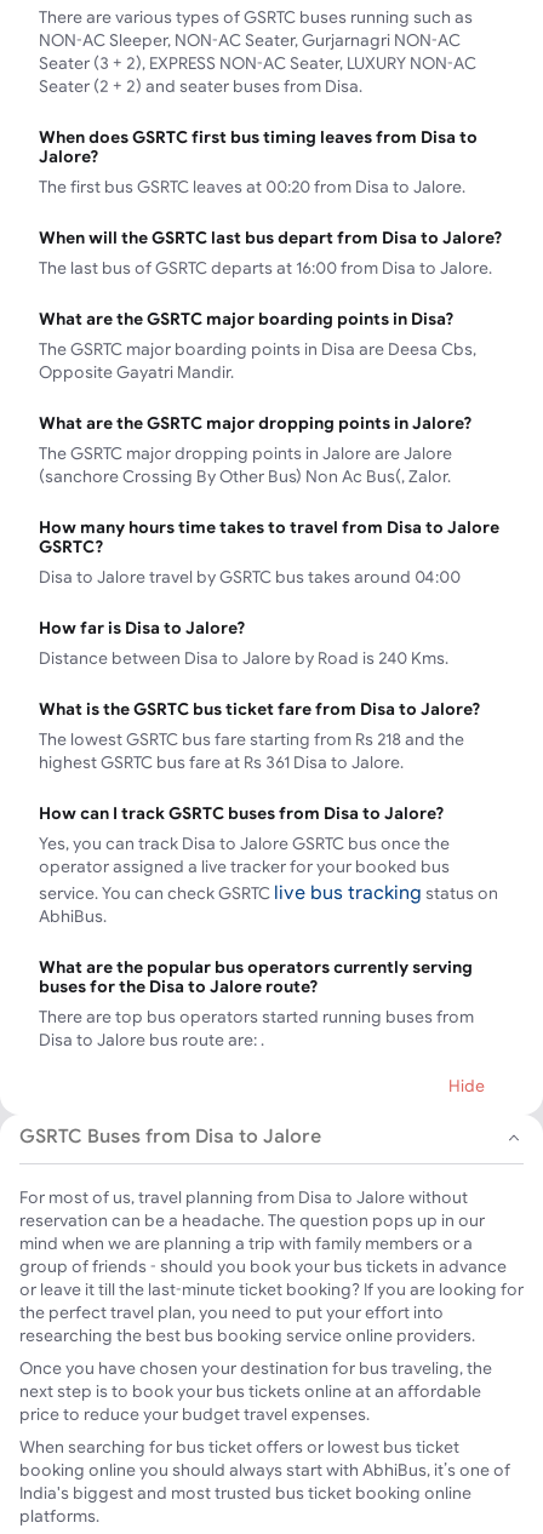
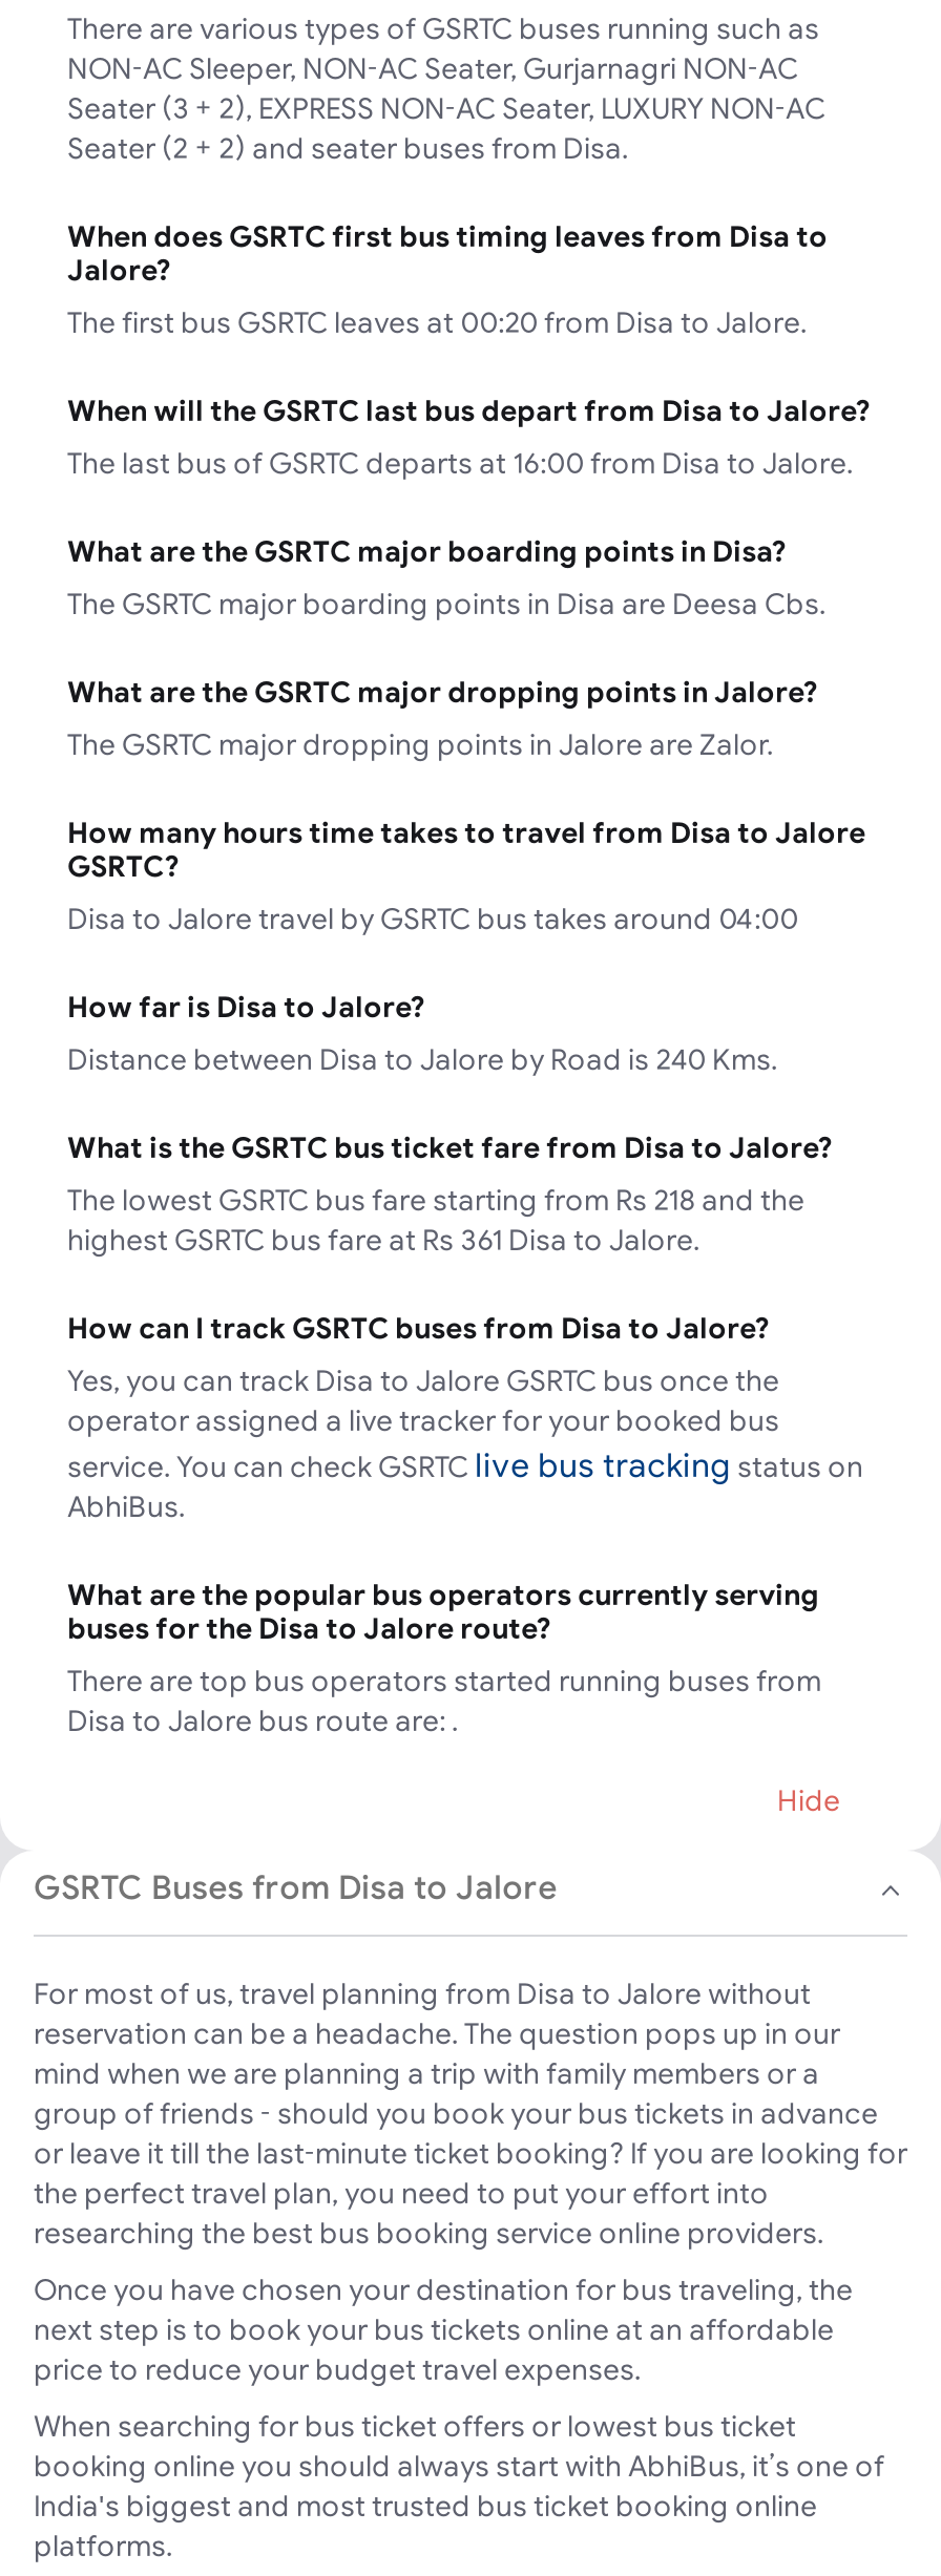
[39,340,476,382] The GSRTC major boarding points in Disa are Deesa Cbs, | Opposite Gayatri Mandir. -> [67,587,825,621] The GSRTC major boarding points in Disa are Deesa Cbs.
[39,444,452,486] The GSRTC major dropping points in Jalore are Jalore | (sanchore Crossing By Other Bus) Non Ac Bus(, Zalor. -> [67,728,773,761] The GSRTC major dropping points in Jalore are Zalor.

